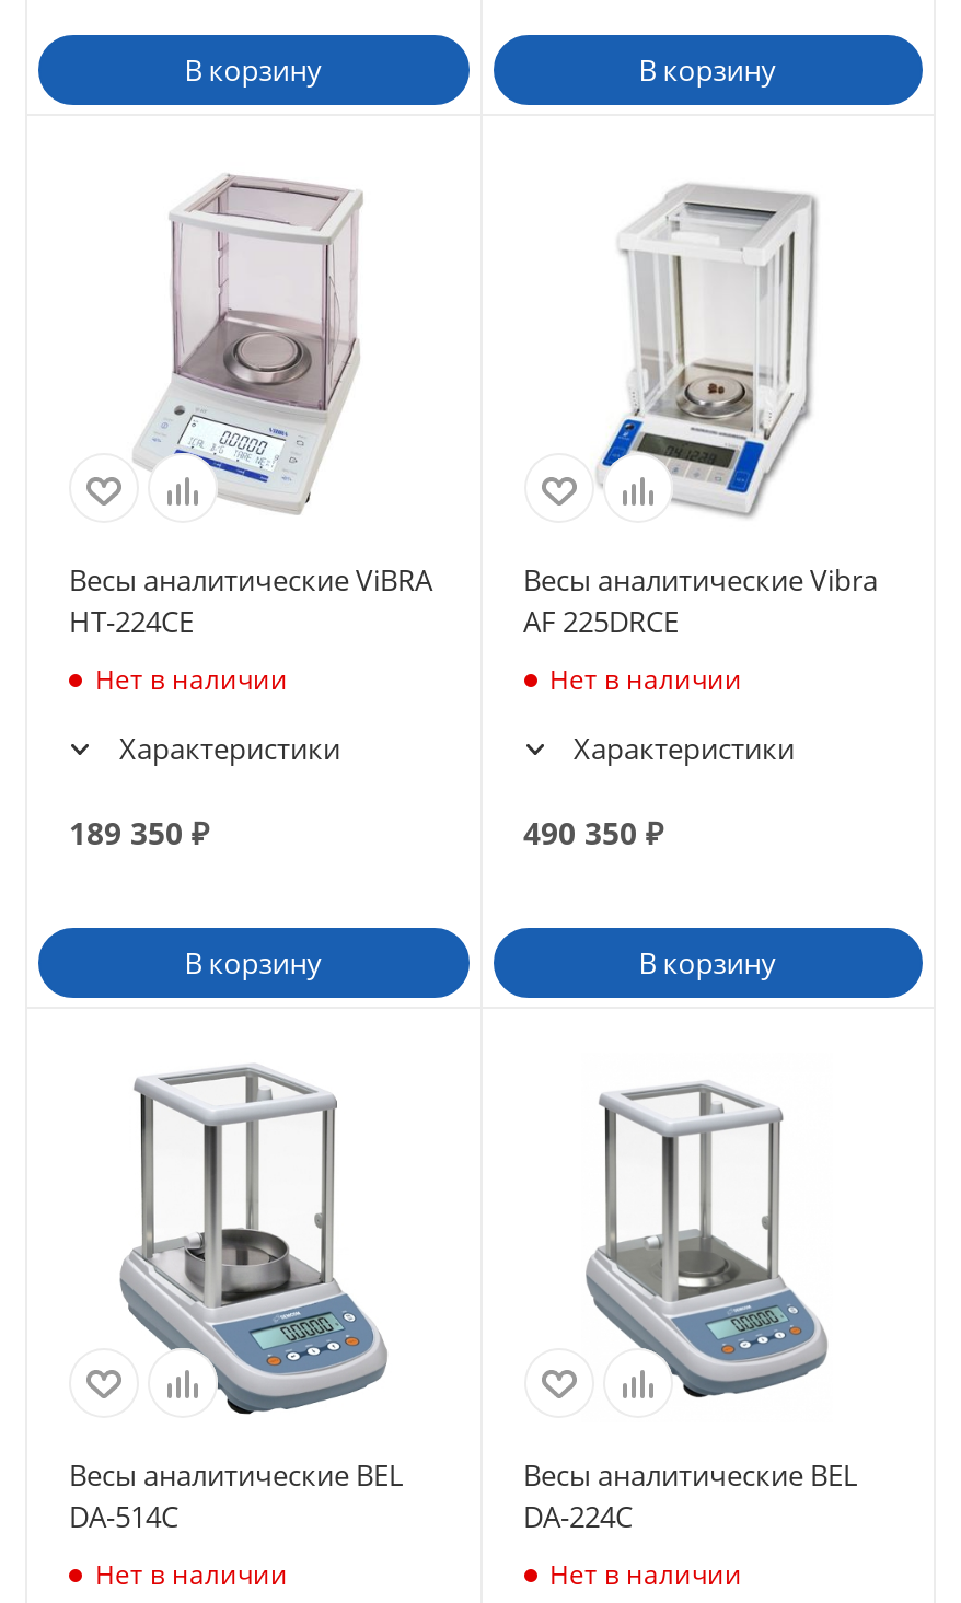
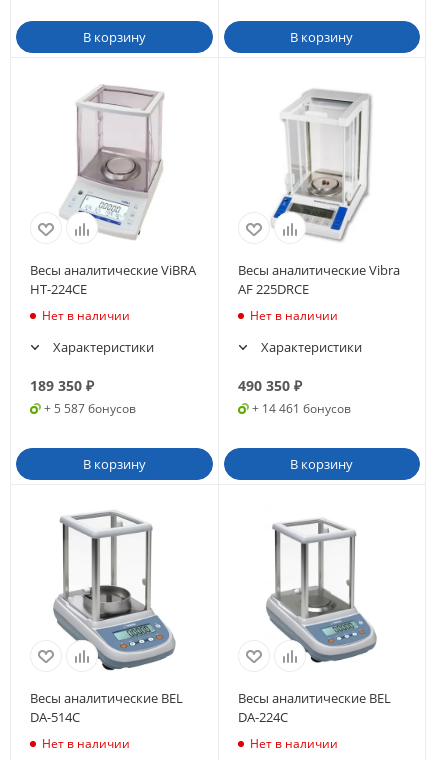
none -> [44,400,136,417] + 5 587 бонусов
none -> [251,400,350,417] + 14 461 бонусов

